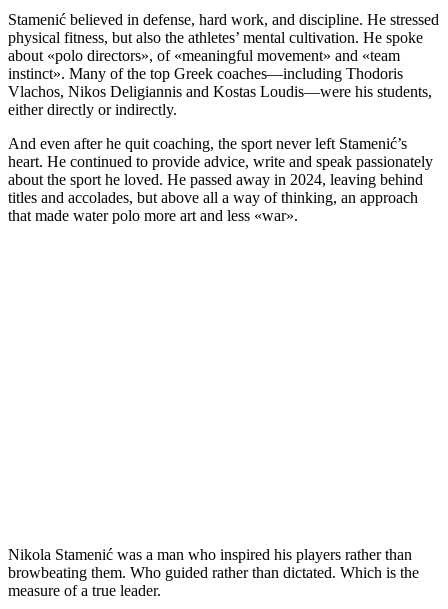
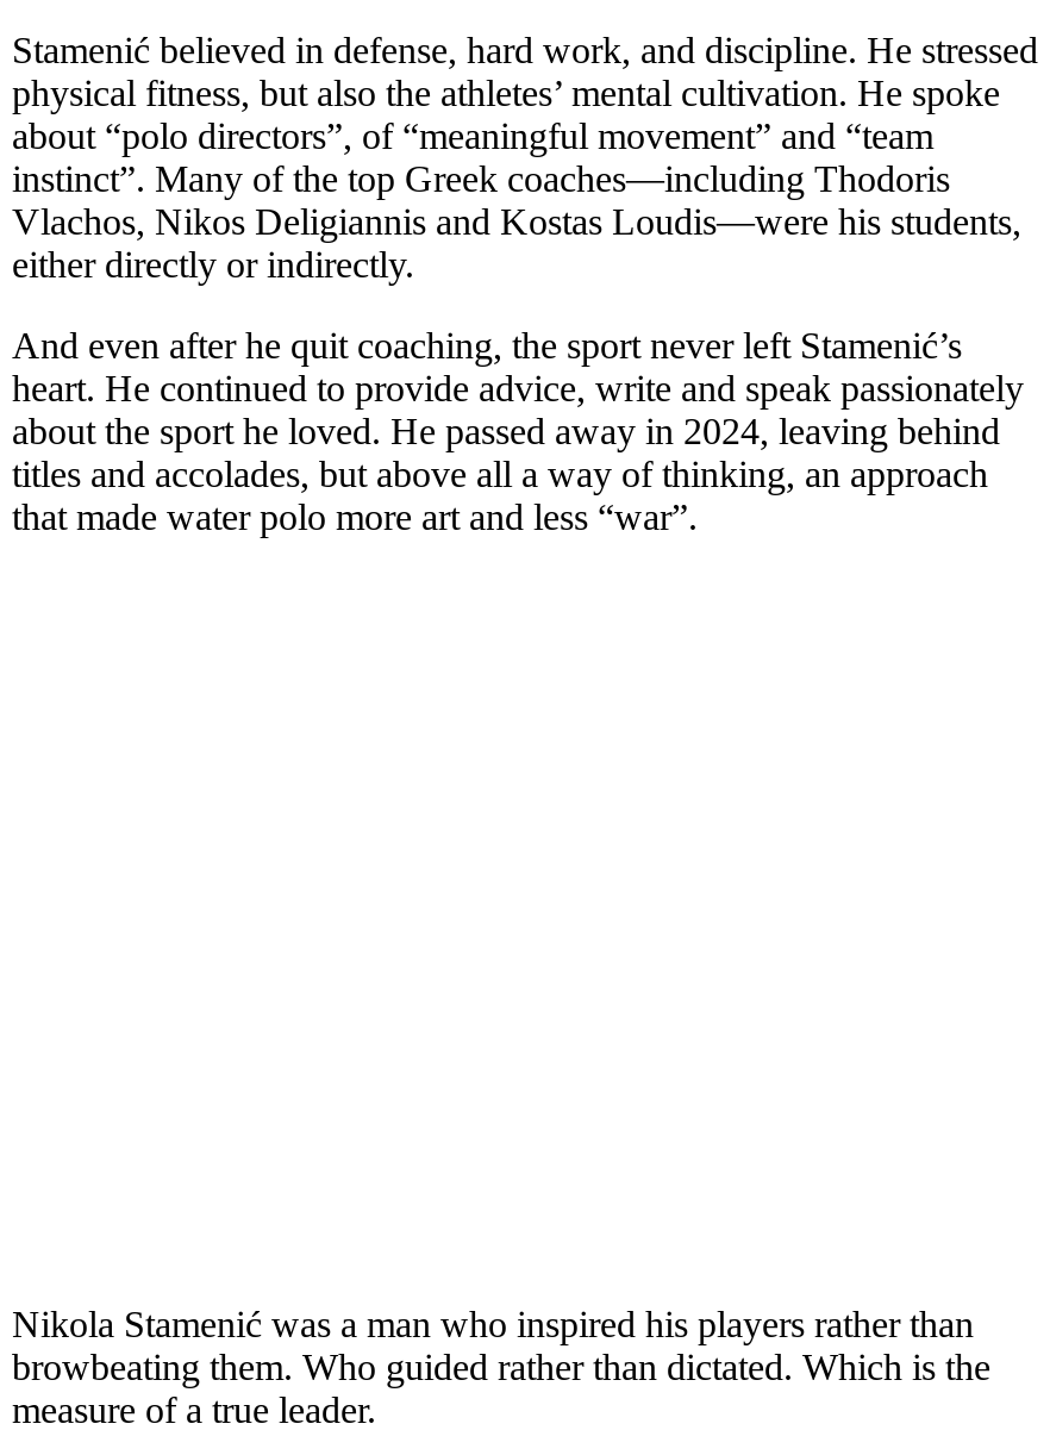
[8,47,400,64] about «polo directors», of «meaningful movement» and «team -> [12,115,933,156] about “polo directors”, of “meaningful movement” and “team
[8,65,403,82] instinct». Many of the top Greek coaches—including Thodoris -> [12,158,950,198] instinct”. Many of the top Greek coaches—including Thodoris
[8,207,298,224] that made water polo more art and less «war». -> [12,496,698,537] that made water polo more art and less “war”.

